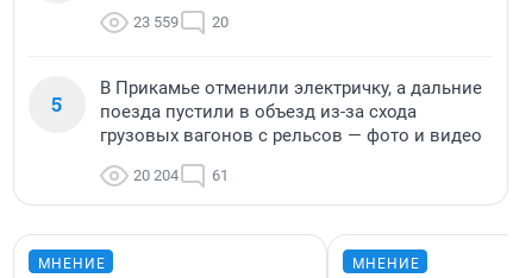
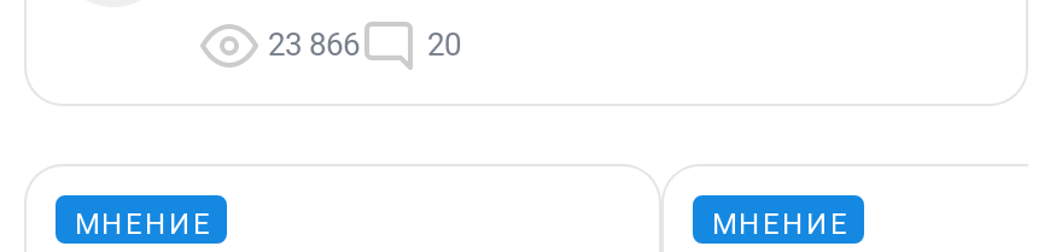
[133,13,229,31] 23 559 20 -> [268,27,461,63] 23 866 20
[100,77,482,184] В Прикамье отменили электричку, а дальние | поезда пустили в объезд из-за схода | грузовых вагонов с рельсов — фото и видео | 20 204 | 61 -> none
[51,90,63,118] 5 -> none

